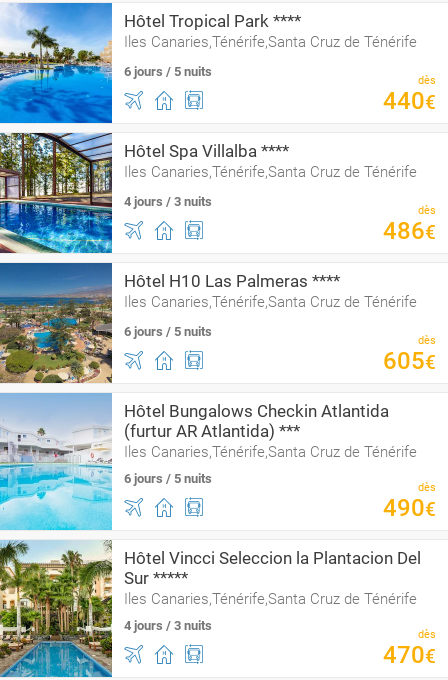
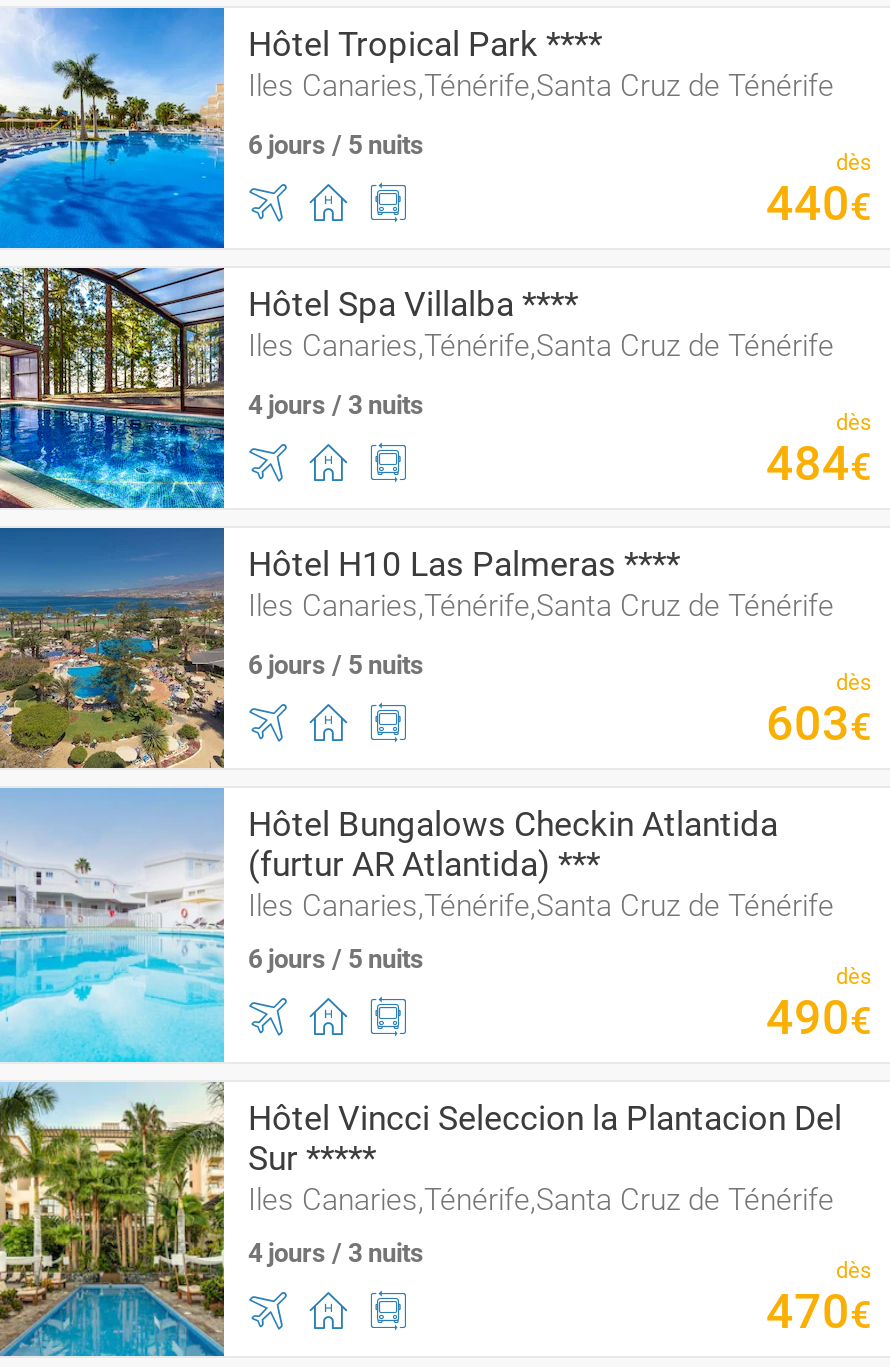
[383,217,436,245] 486€ -> [766,436,872,492] 484€
[383,347,436,375] 605€ -> [766,696,872,752] 603€

